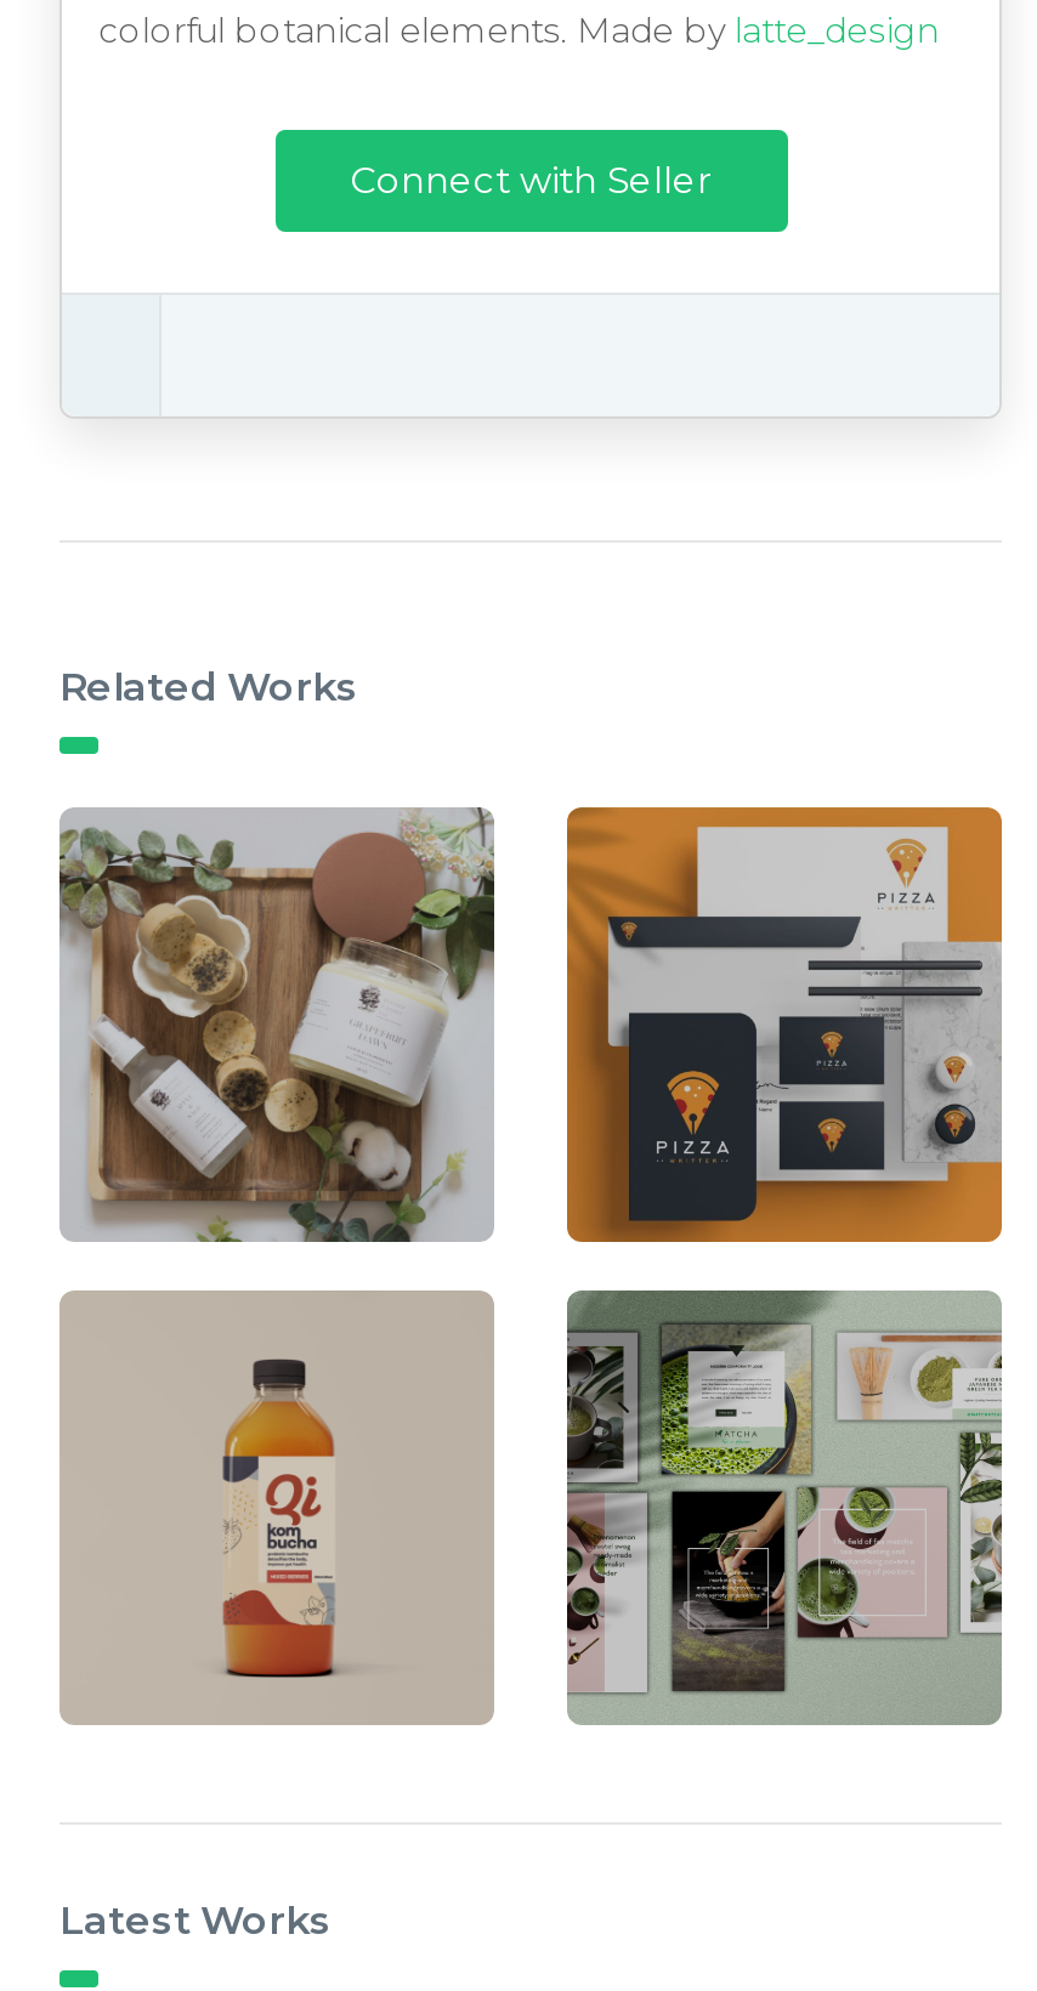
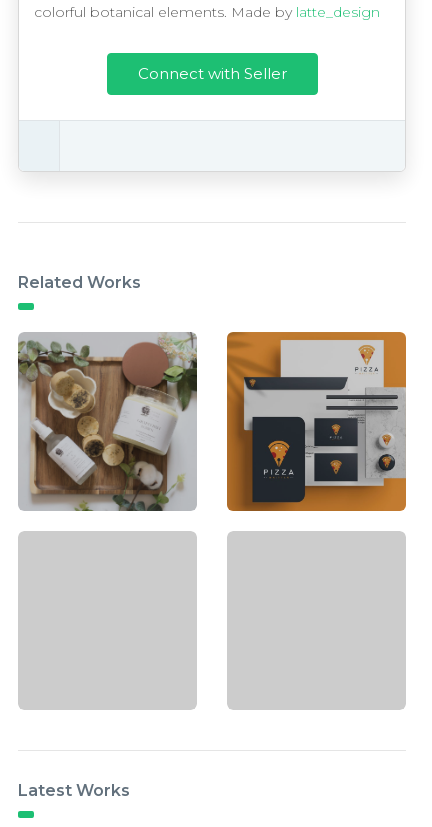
[62,1294,492,1721] [image] -> none
[565,1289,1004,1724] [image] -> none

